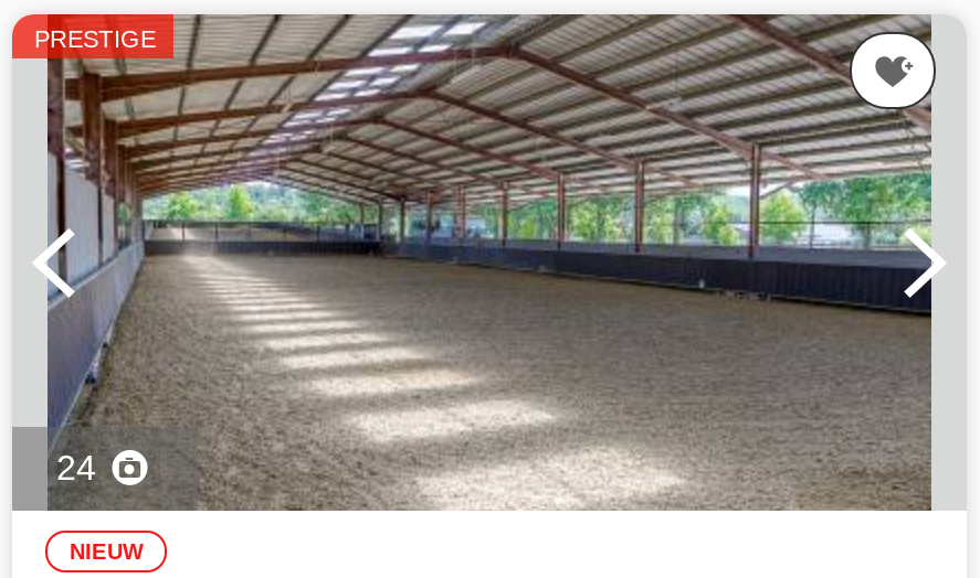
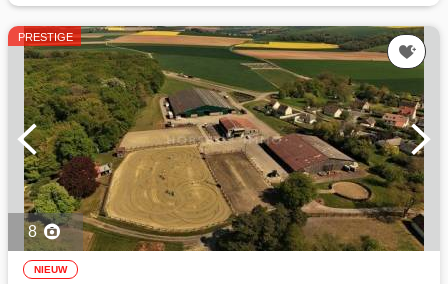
[45,12,931,513] [image] | 24 -> [23,25,425,252] [image] | 8

